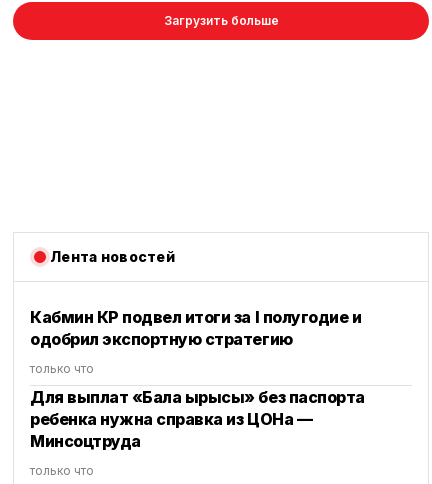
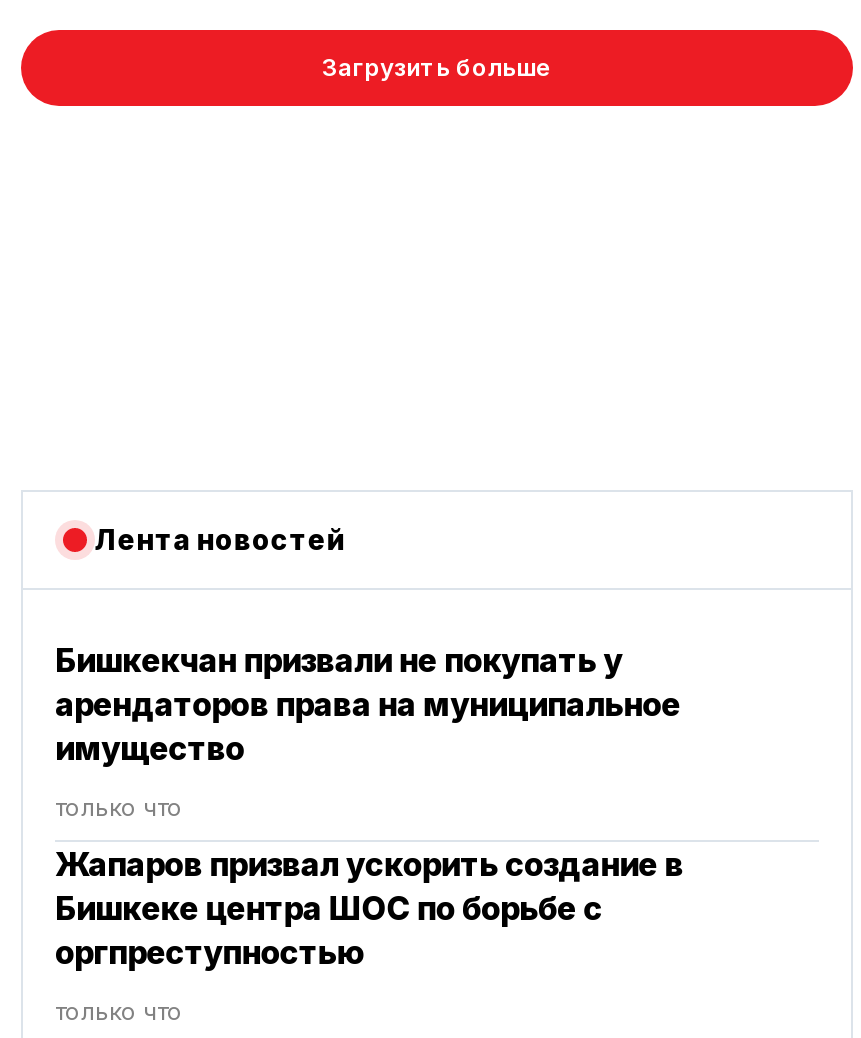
[30,307,361,349] Кабмин КР подвел итоги за I полугодие и | одобрил экспортную стратегию -> [55,640,680,768] Бишкекчан призвали не покупать у | арендаторов права на муниципальное | имущество
[30,387,365,451] Для выплат «Бала ырысы» без паспорта | ребенка нужна справка из ЦОНа — | Минсоцтруда -> [55,844,683,972] Жапаров призвал ускорить создание в | Бишкеке центра ШОС по борьбе с | оргпреступностью

